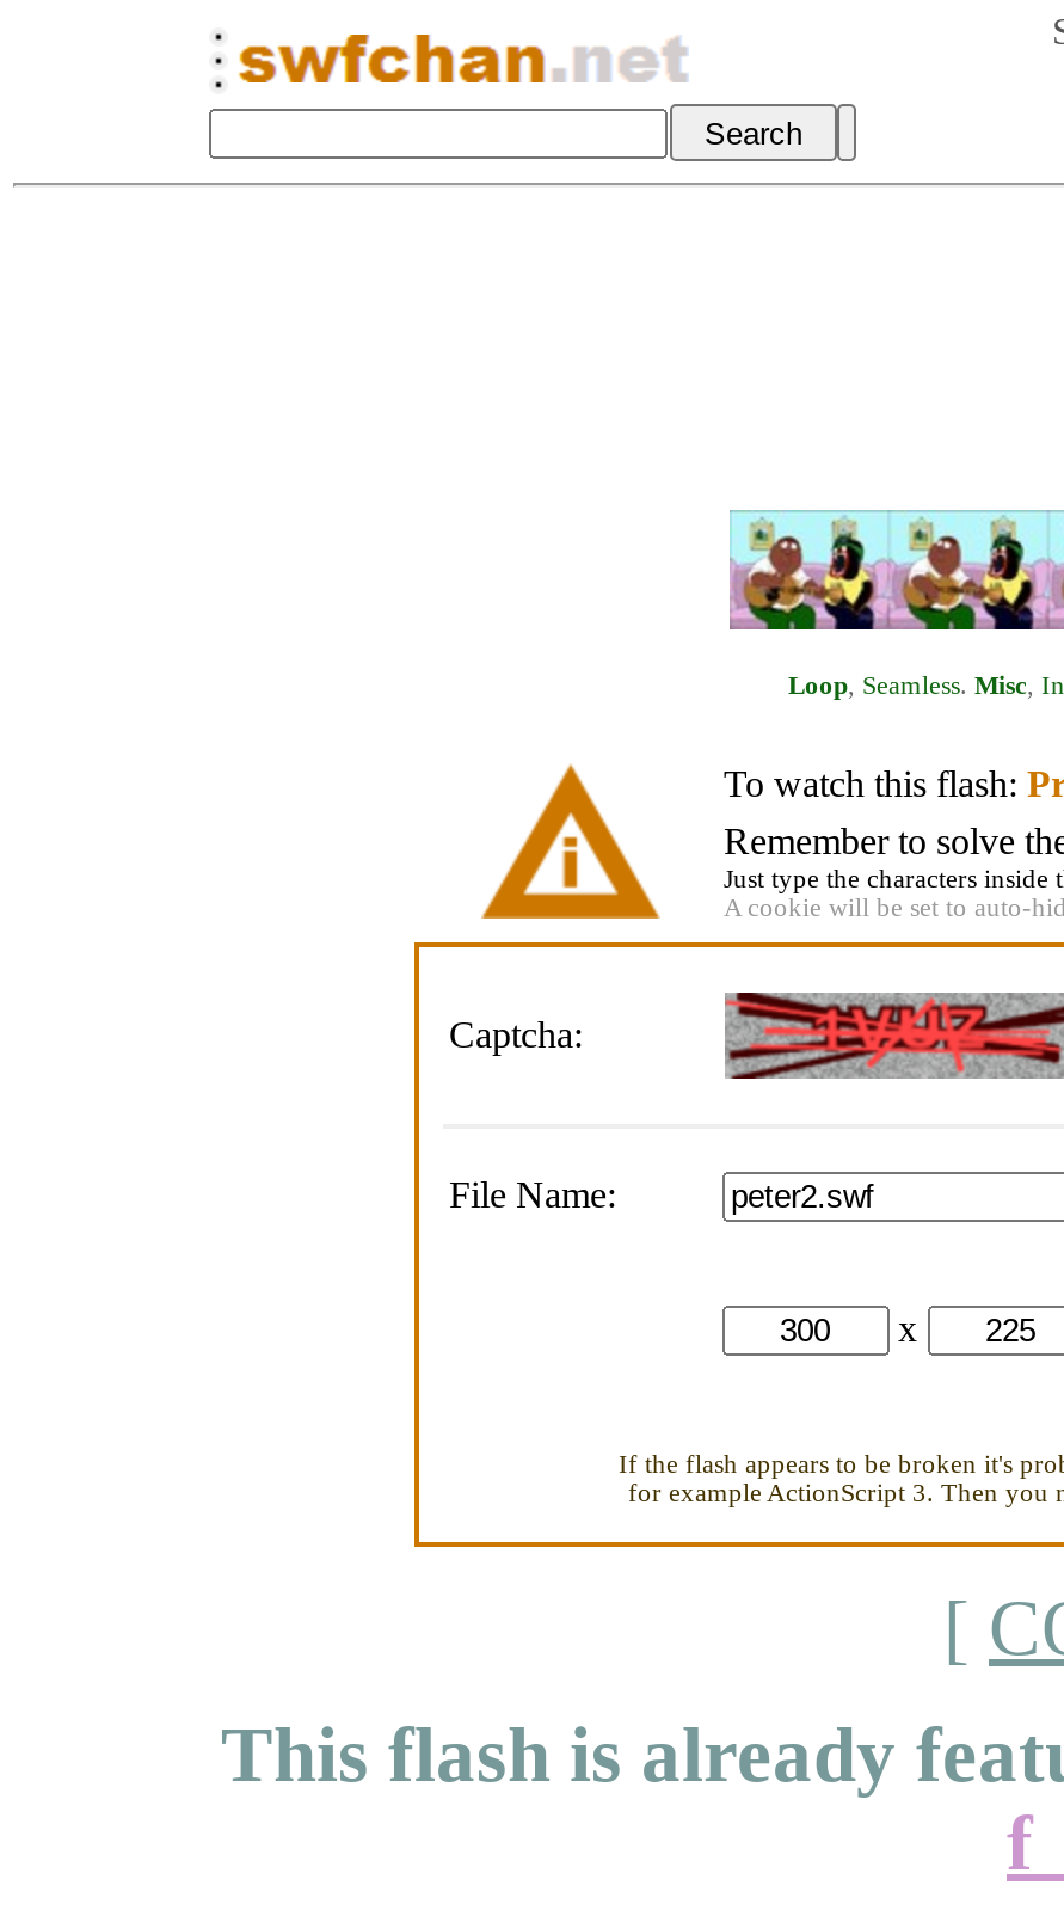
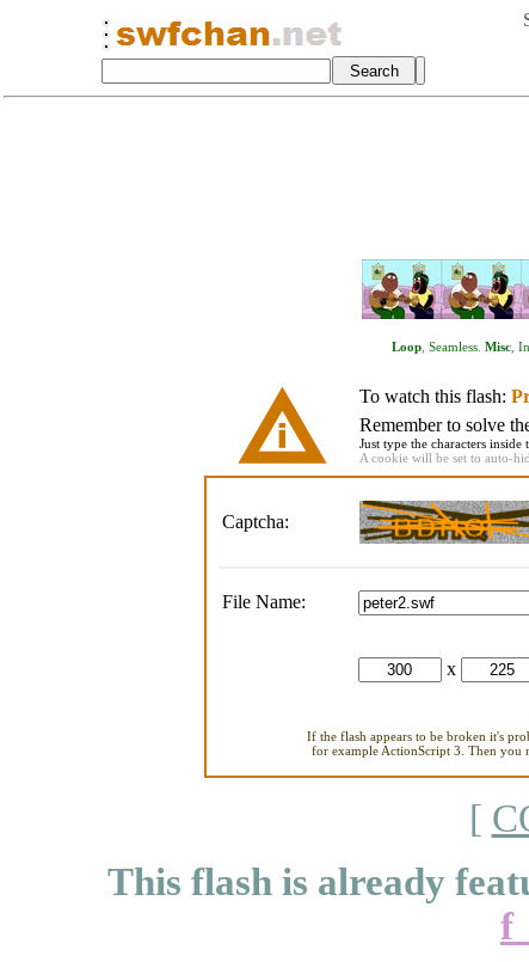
[725,993,1057,1079] [image] -> [362,501,525,543] [image]

